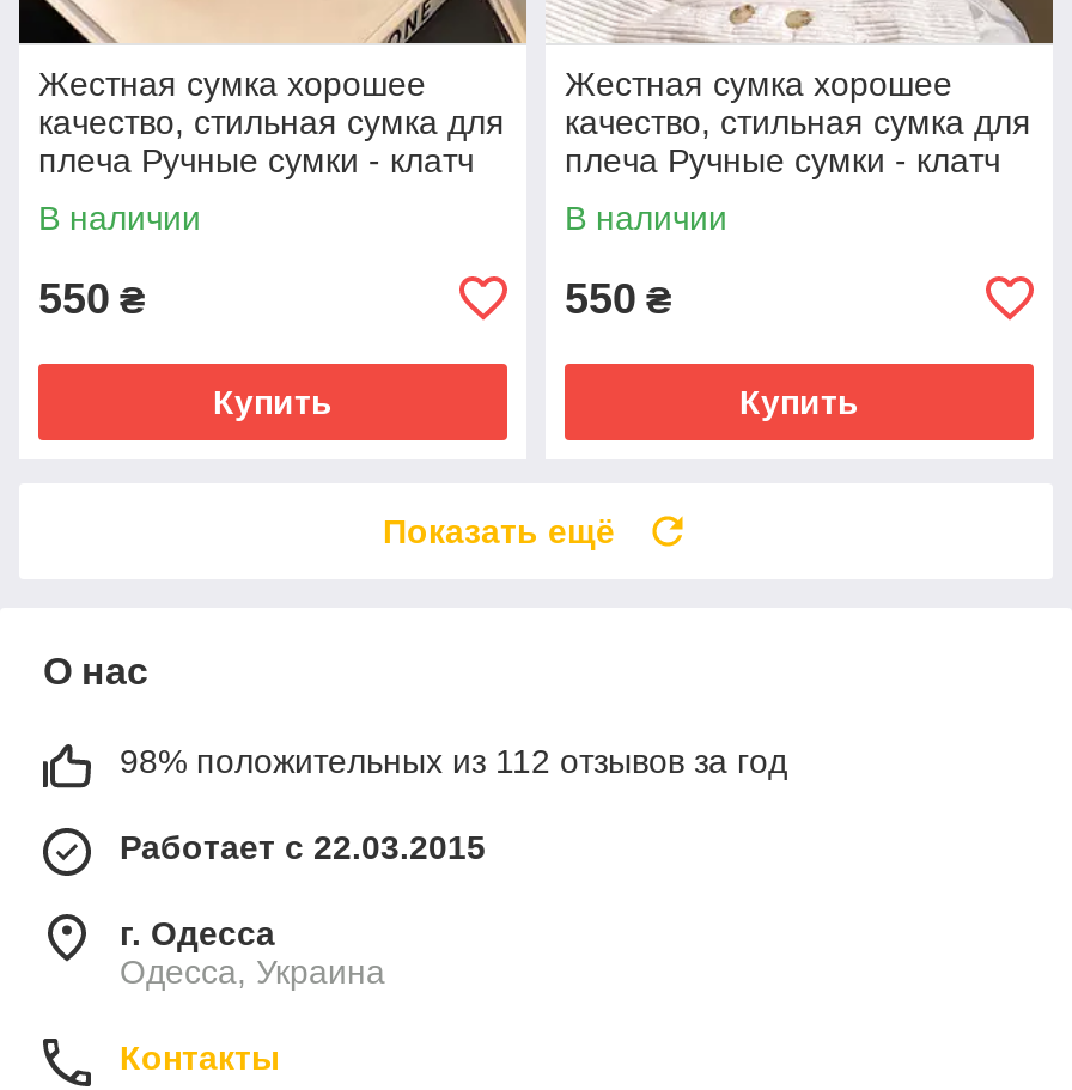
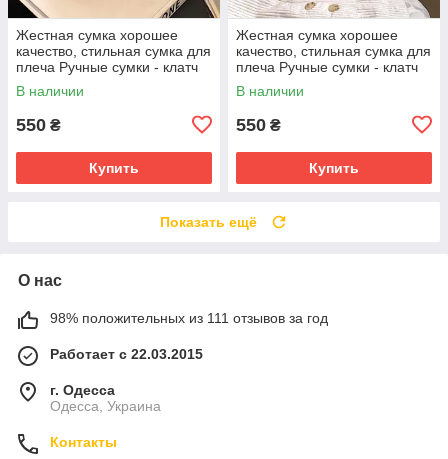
[120,742,787,780] 98% положительных из 112 отзывов за год -> [50,310,328,326] 98% положительных из 111 отзывов за год

